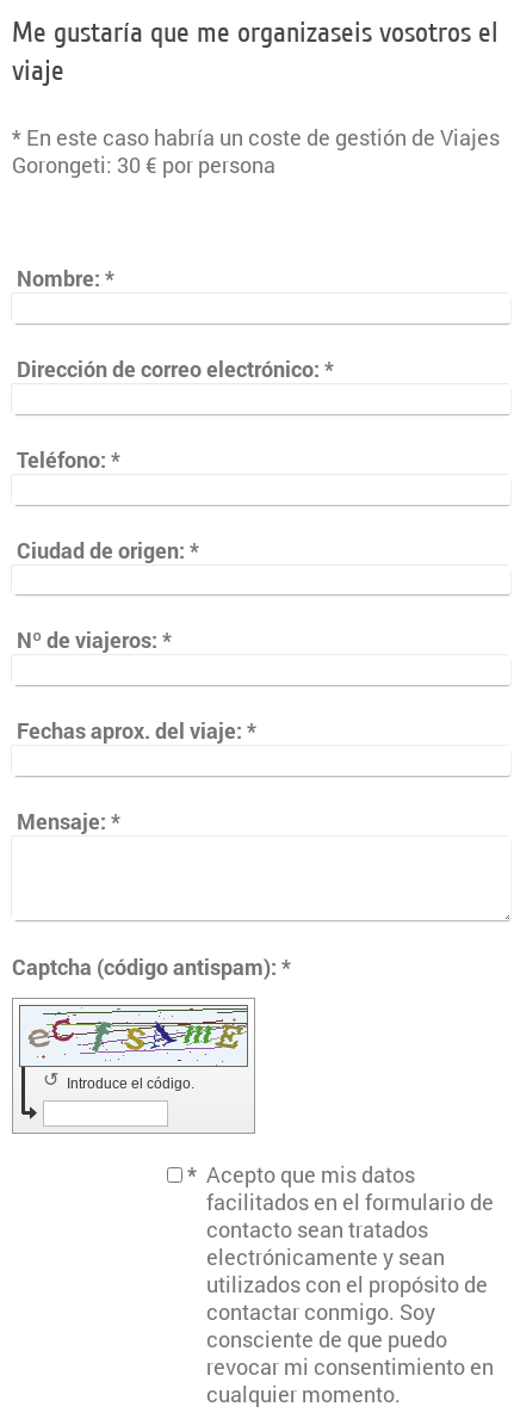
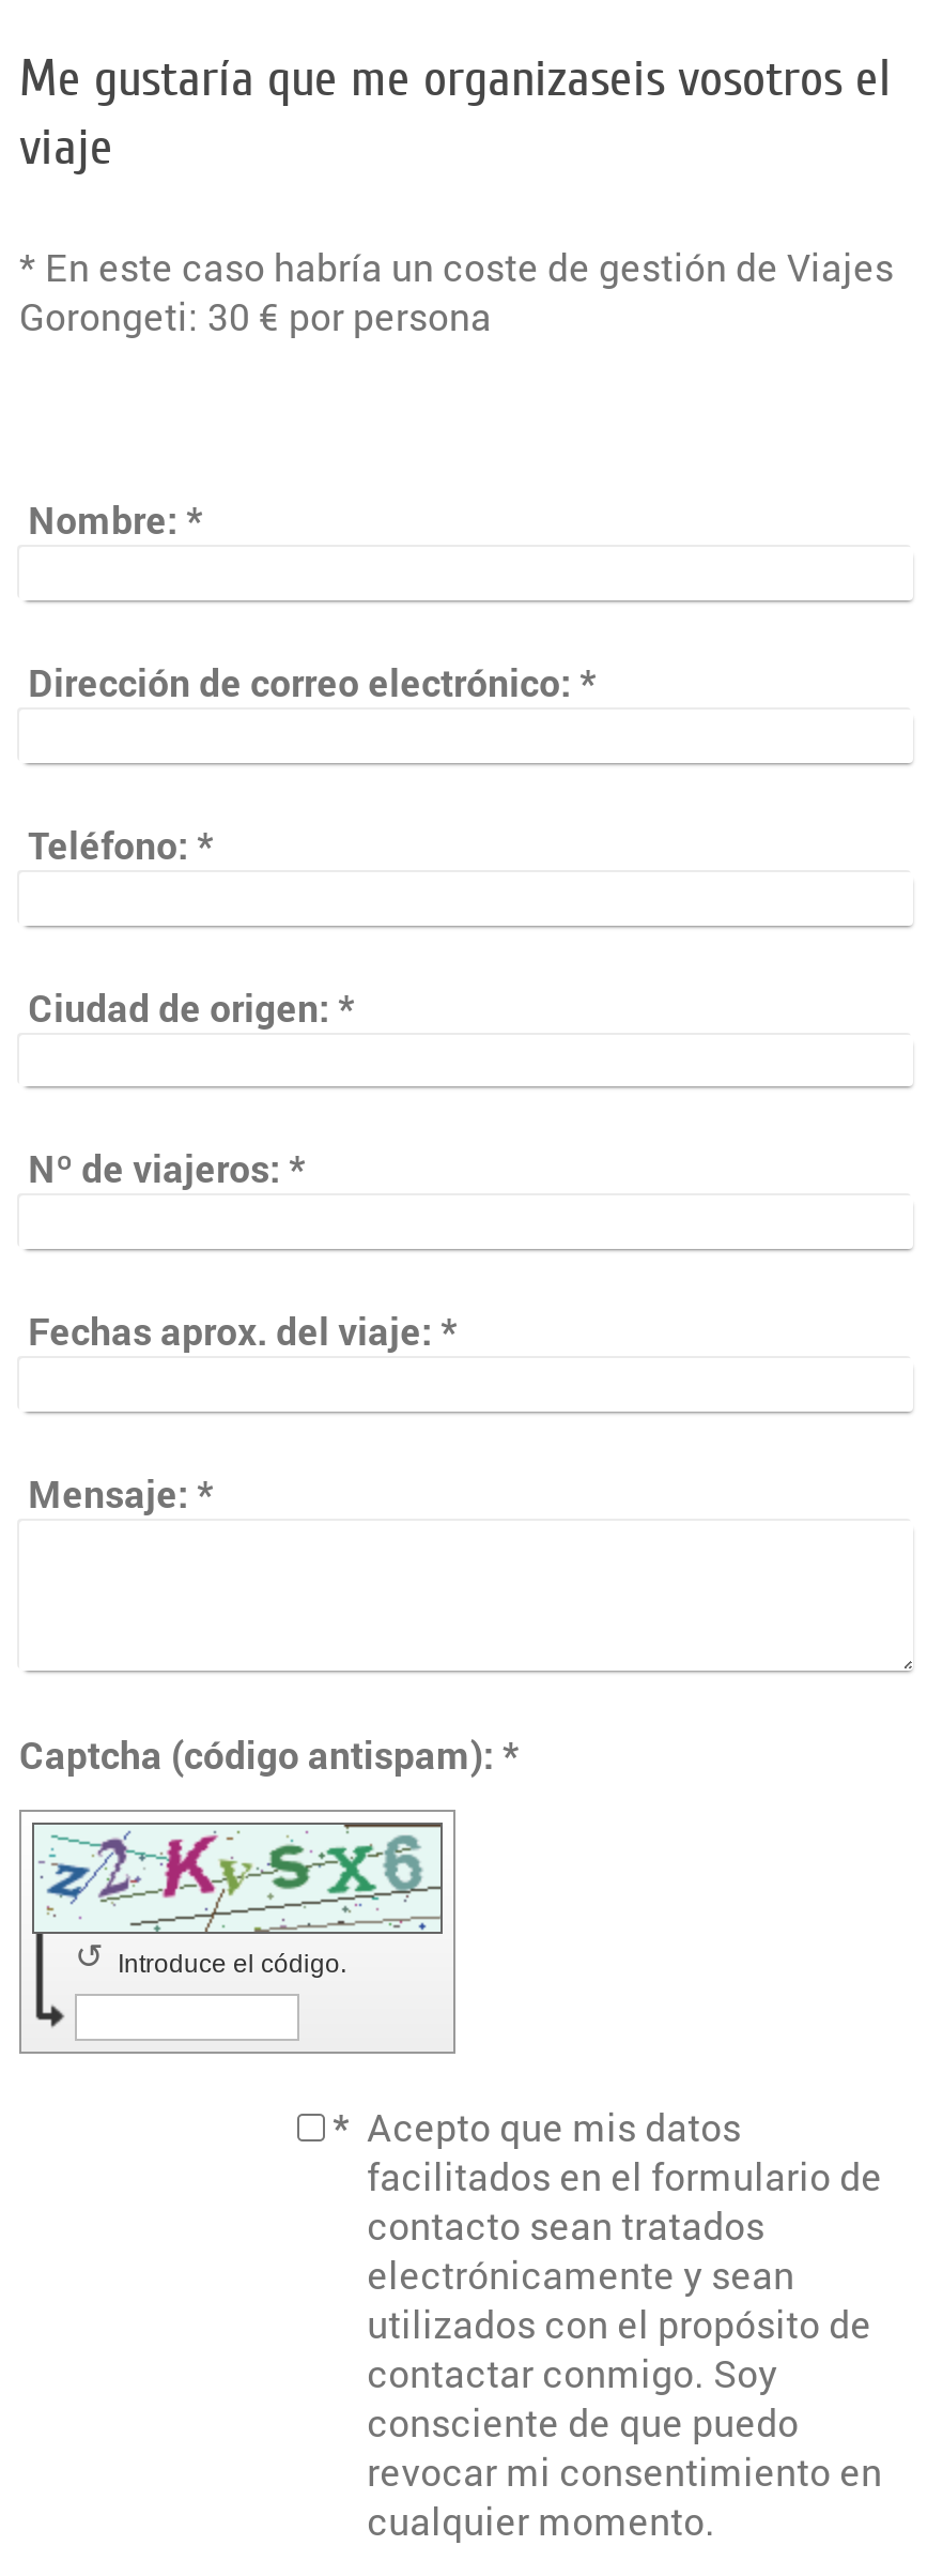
[21,1005,248,1067] [image] -> [36,1823,443,1934] [image]

